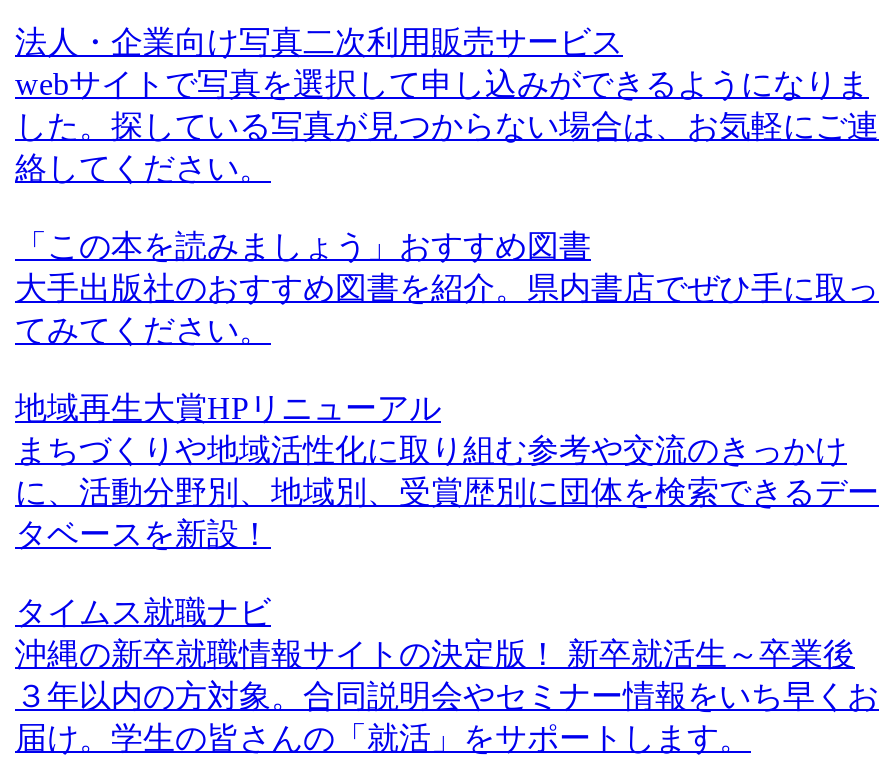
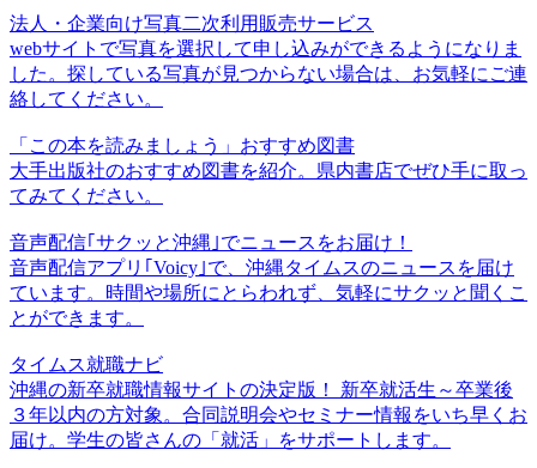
[15,390,879,550] 地域再生大賞HPリニューアル | まちづくりや地域活性化に取り組む参考や交流のきっかけ | に、活動分野別、地域別、受賞歴別に団体を検索できるデー | タベースを新設！ -> [10,232,527,328] 音声配信｢サクッと沖縄｣でニュースをお届け！ | 音声配信アプリ｢Voicy｣で、沖縄タイムスのニュースを届け | ています。時間や場所にとらわれず、気軽にサクッと聞くこ | とができます。

